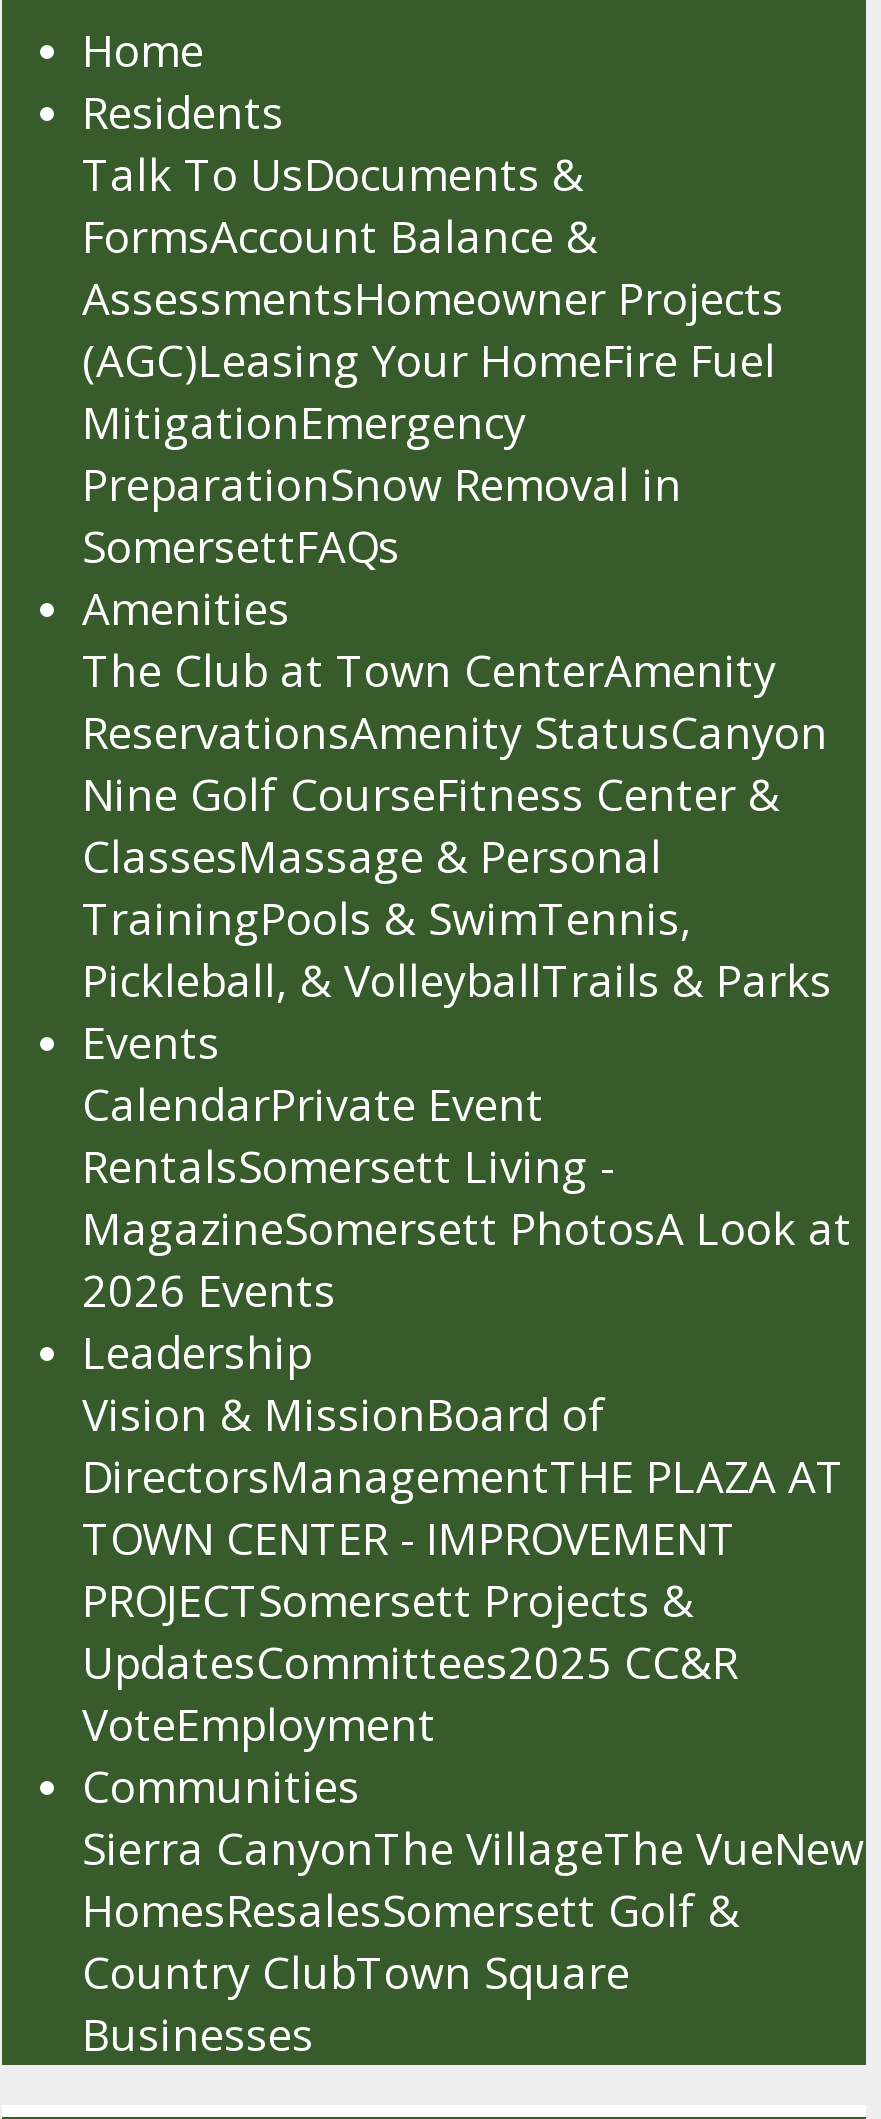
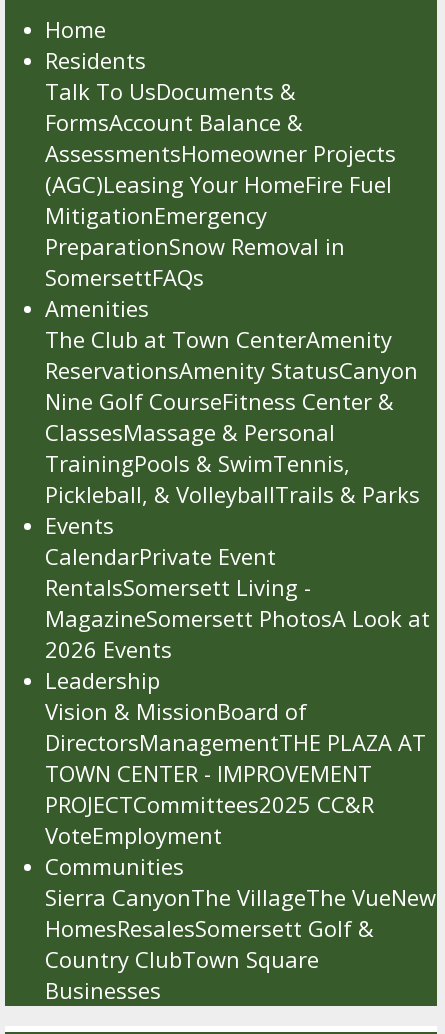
[82,1569,738,1691] PROJECTSomersett Projects & | UpdatesCommittees2025 CC&R -> [45,789,374,819] PROJECTCommittees2025 CC&R

